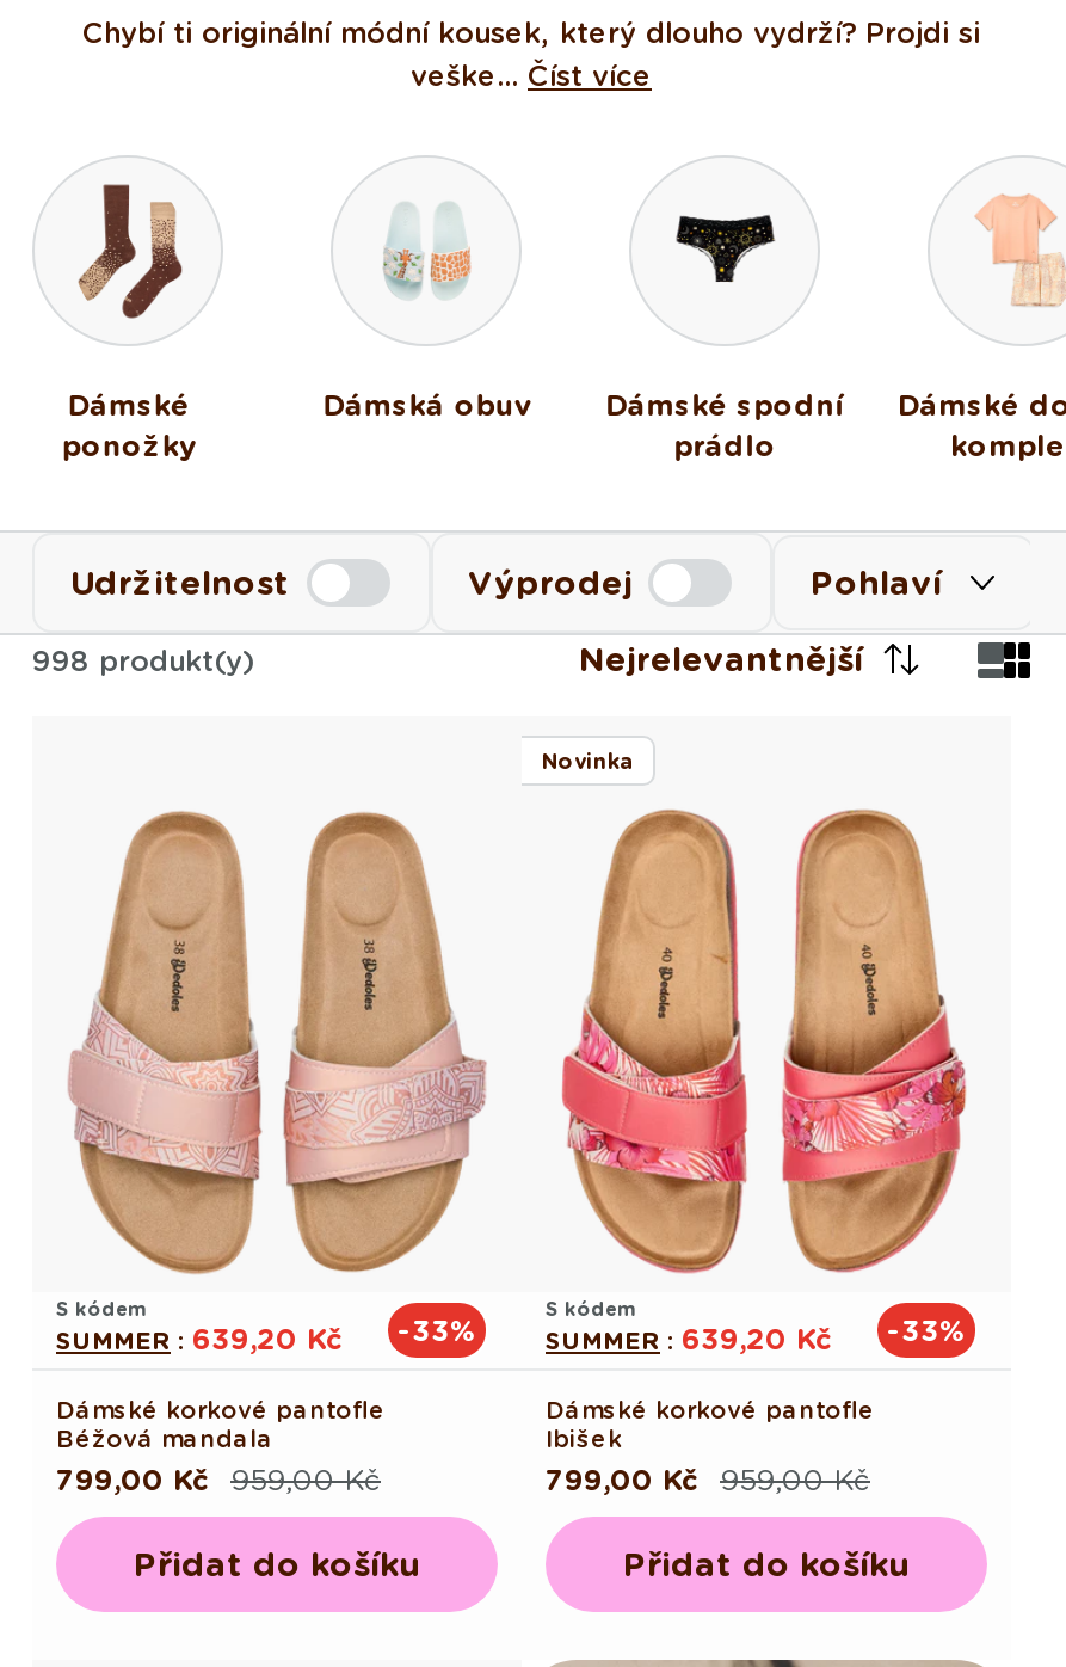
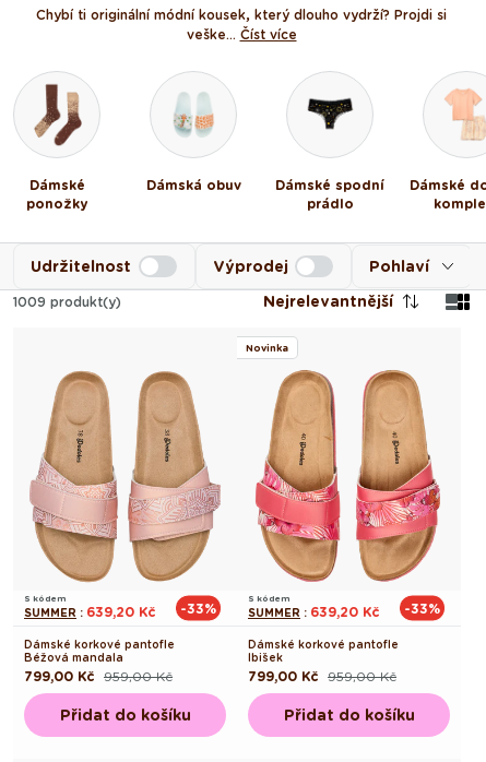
[32,641,254,677] 998 produkt(y) -> [13,293,121,309] 1009 produkt(y)

